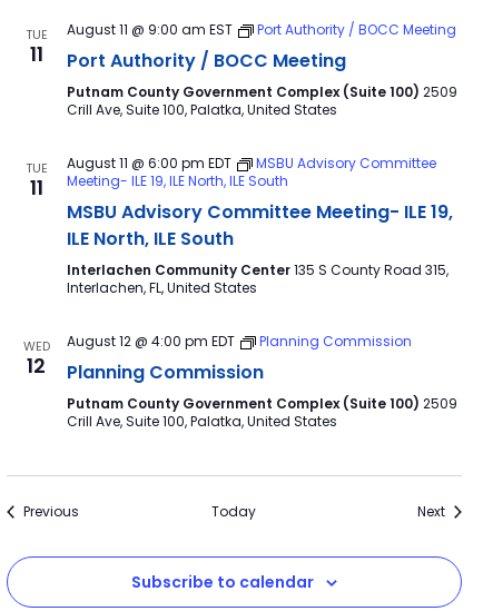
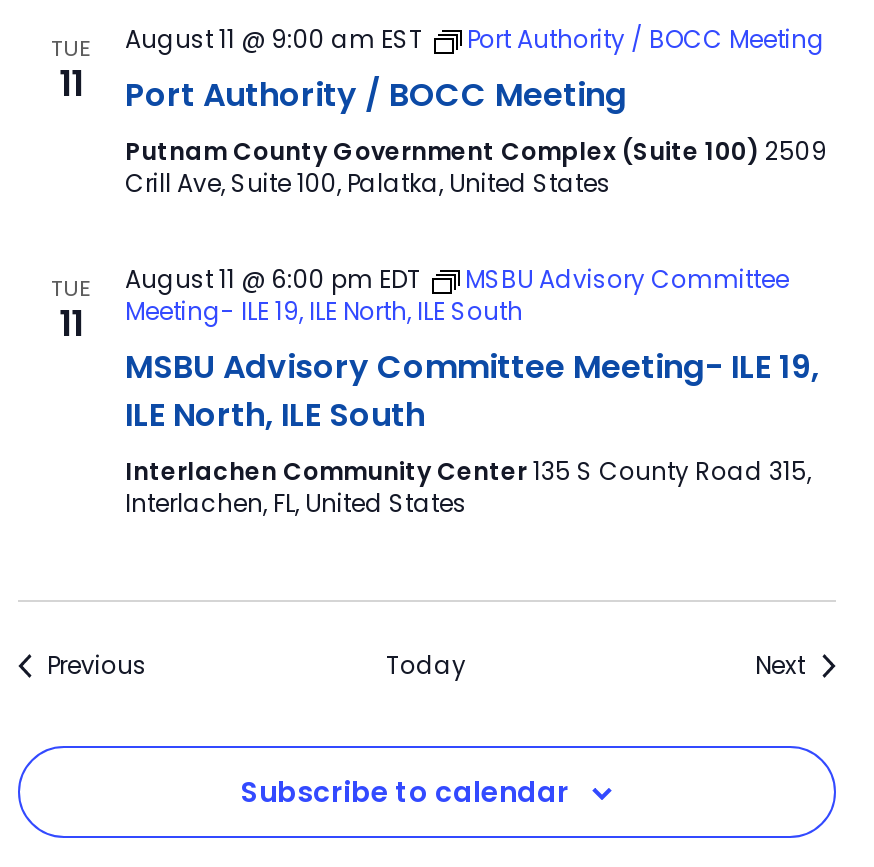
[23,337,50,380] WED | 12 -> none
[66,332,457,431] August 12 @ 4:00 pm EDT | Planning Commission | Planning Commission | Putnam County Government Complex (Suite 100) 2509 | Crill Ave, Suite 100, Palatka, United States -> none

